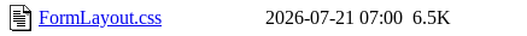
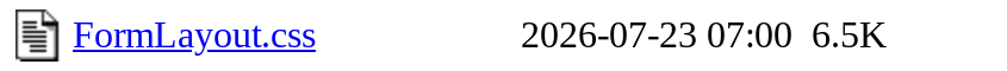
[265,8,451,28] 2026-07-21 07:00 6.5K -> [521,15,888,55] 2026-07-23 07:00 6.5K

